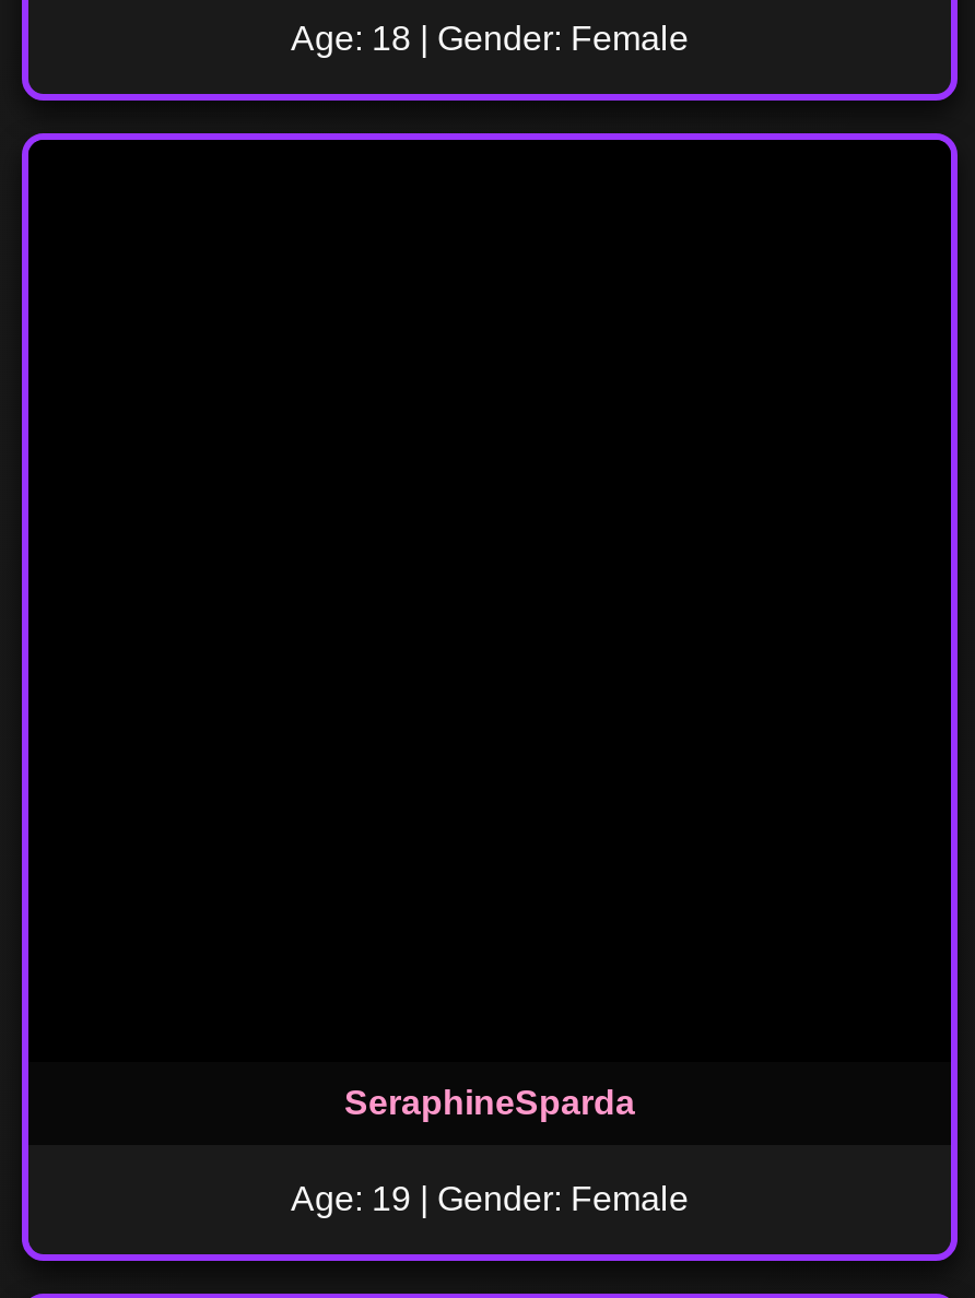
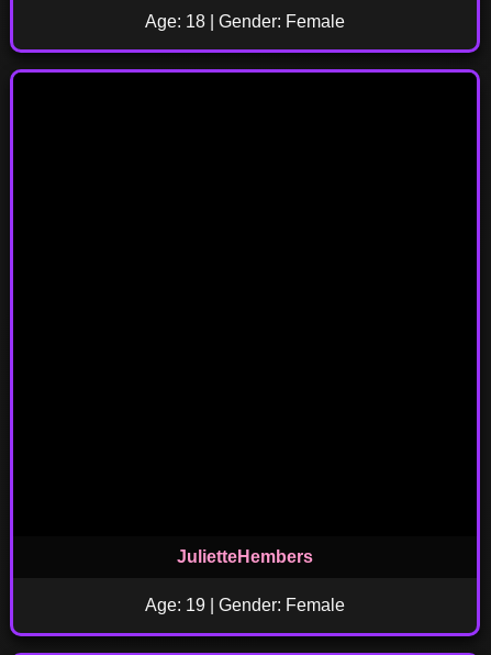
[344,1084,635,1121] SeraphineSparda -> [177,547,313,566] JulietteHembers

